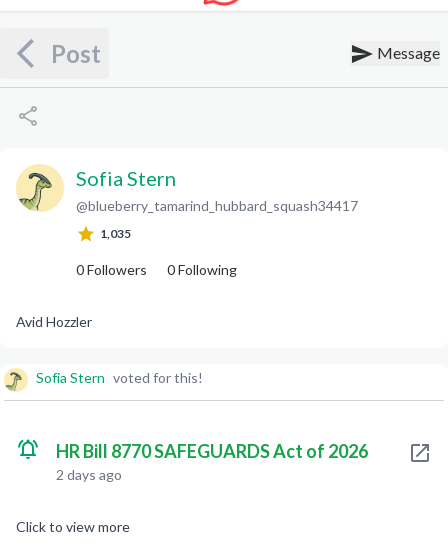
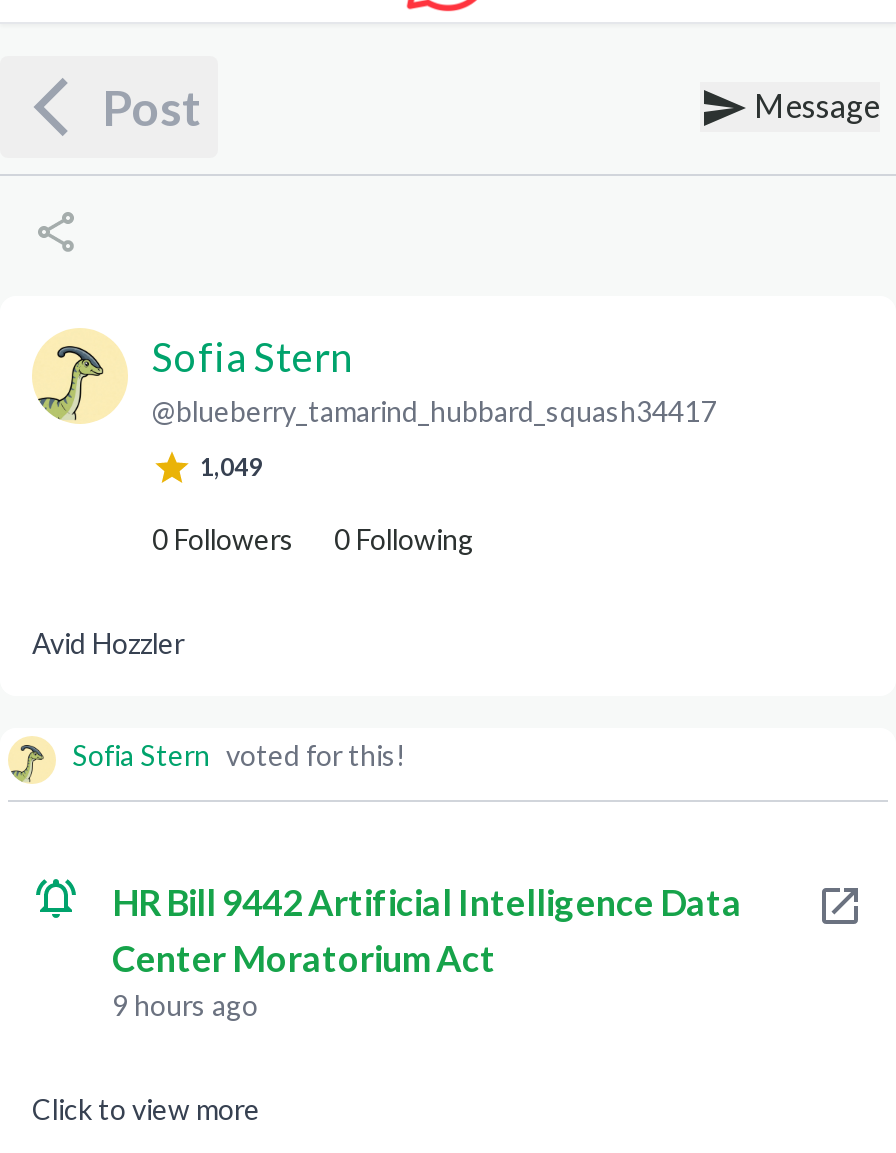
[100,226,131,241] 1,035 -> [200,452,262,482] 1,049
[56,440,368,483] HR Bill 8770 SAFEGUARDS Act of 2026 | 2 days ago -> [112,880,742,1022] HR Bill 9442 Artificial Intelligence Data | Center Moratorium Act | 9 hours ago

